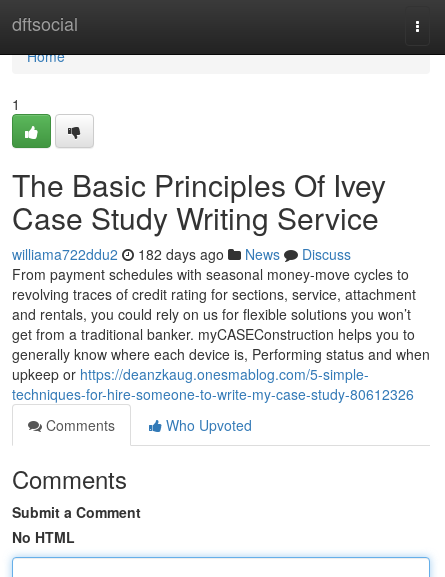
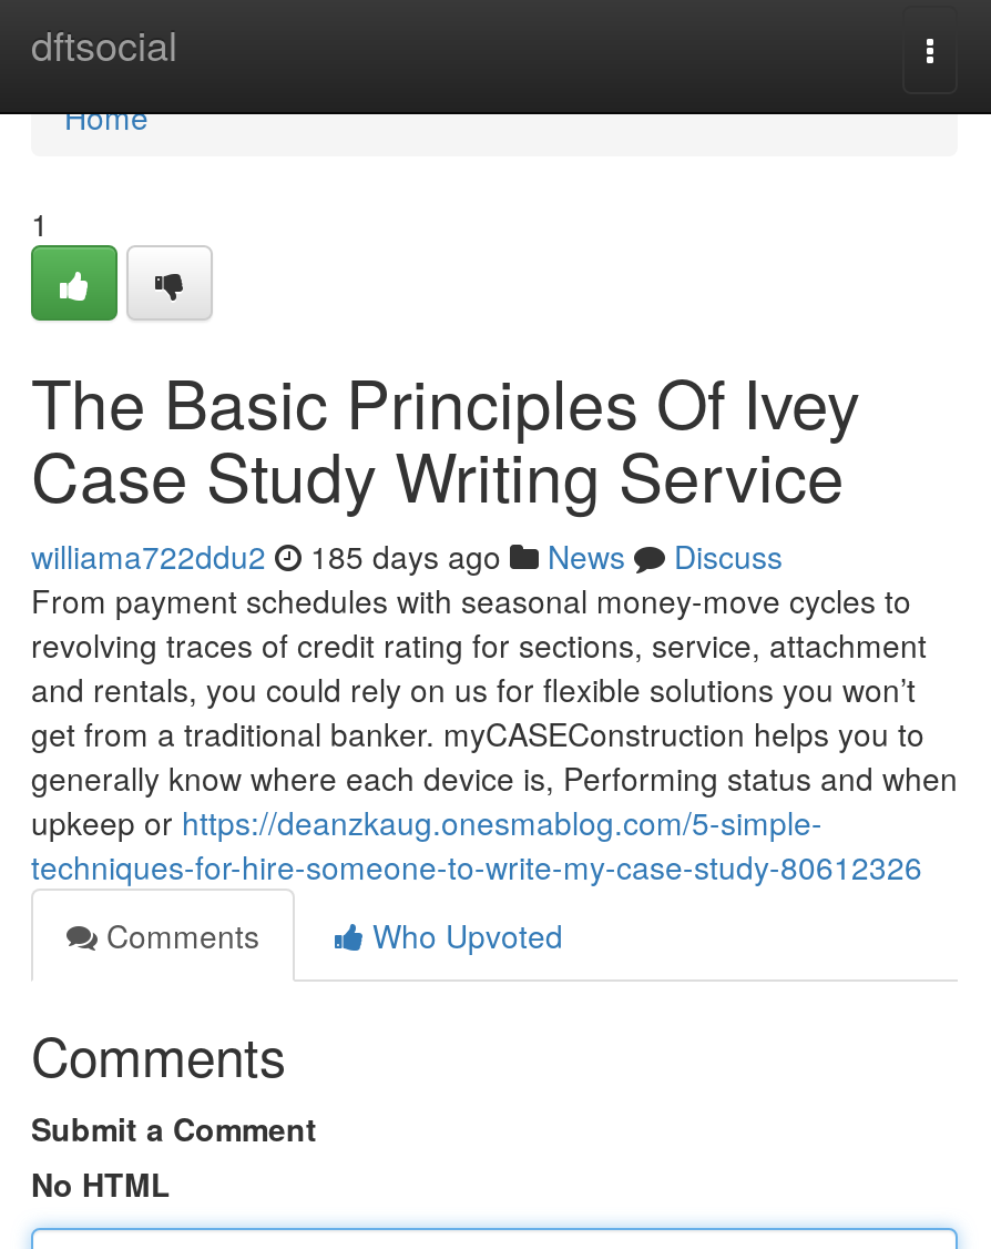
[12,244,351,264] williama722ddu2 182 days ago News Discuss -> [31,534,783,578] williama722ddu2 185 days ago News Discuss

